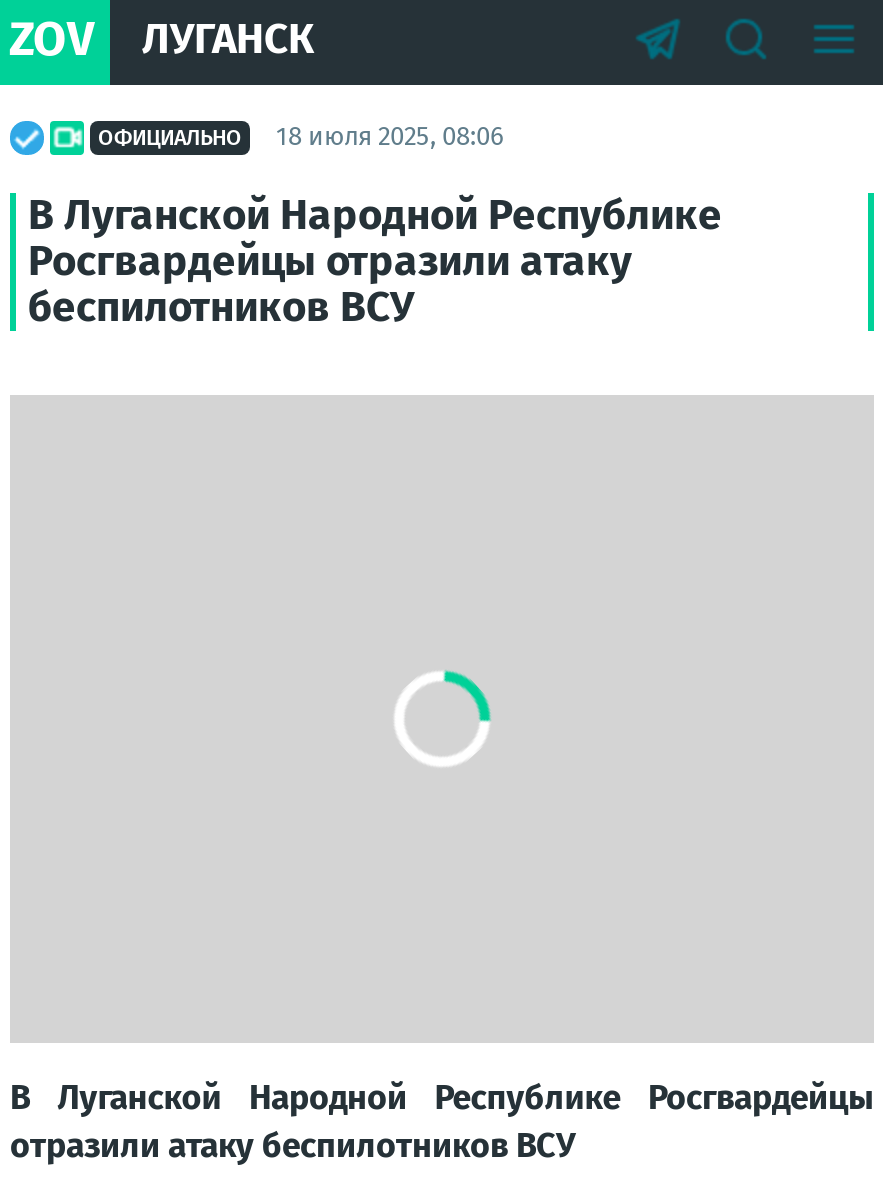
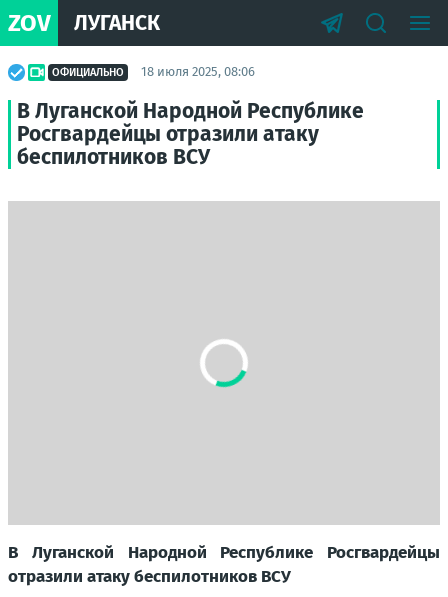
[426,669,492,769] [image] -> [215,339,249,388] [image]

